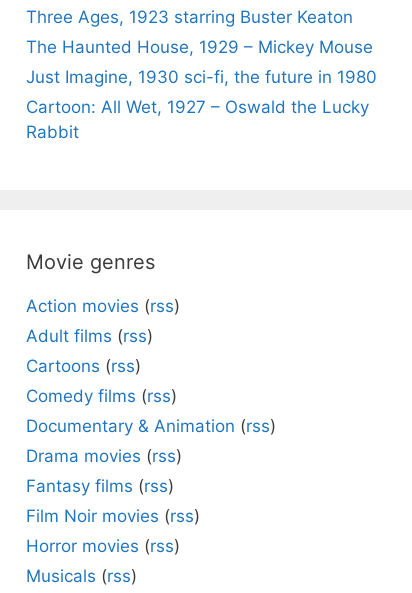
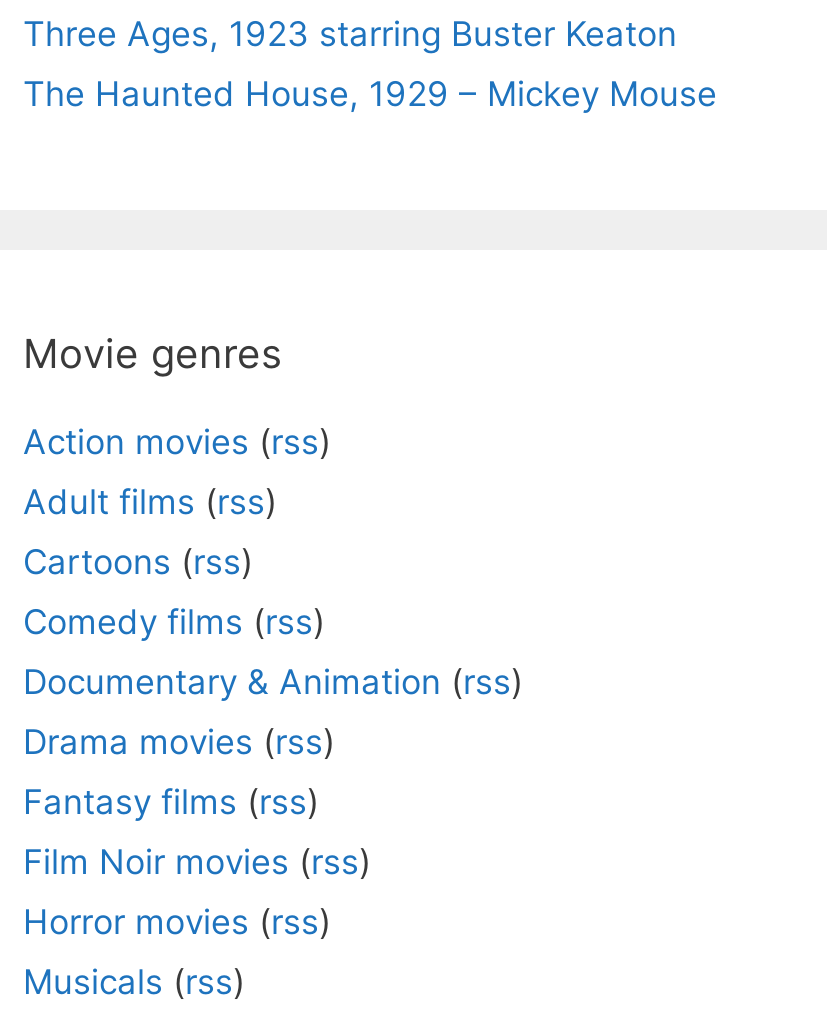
[26,67,377,142] Just Imagine, 1930 sci-fi, the future in 1980 | Cartoon: All Wet, 1927 – Oswald the Lucky | Rabbit -> none

